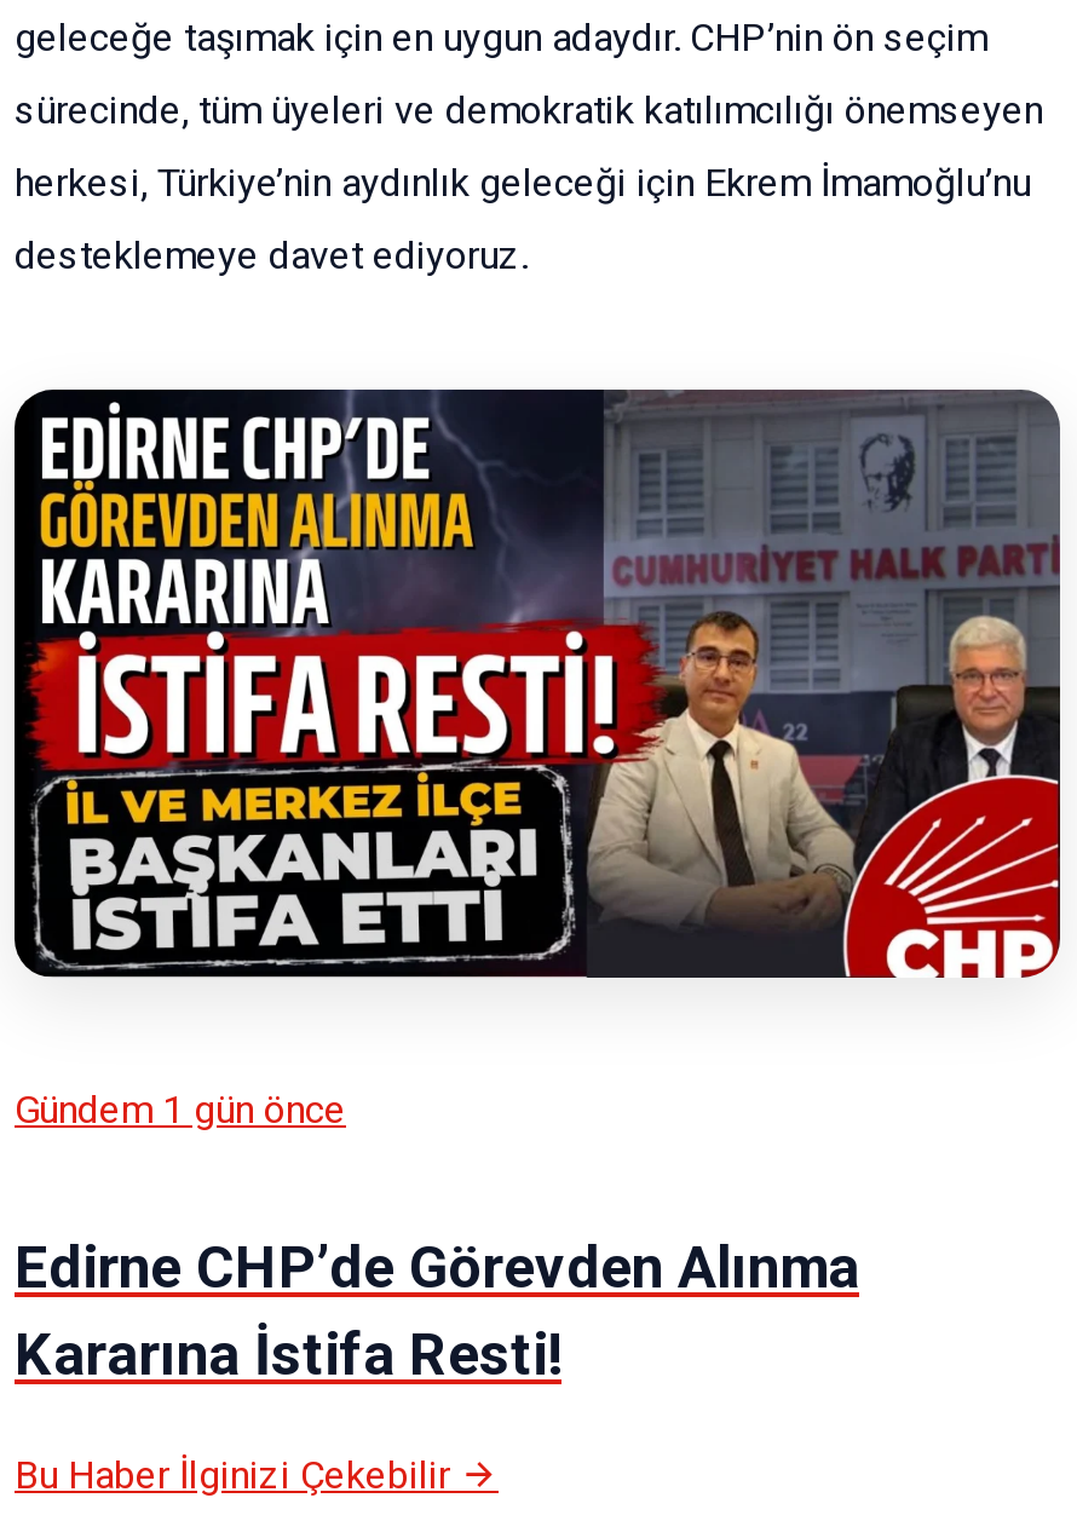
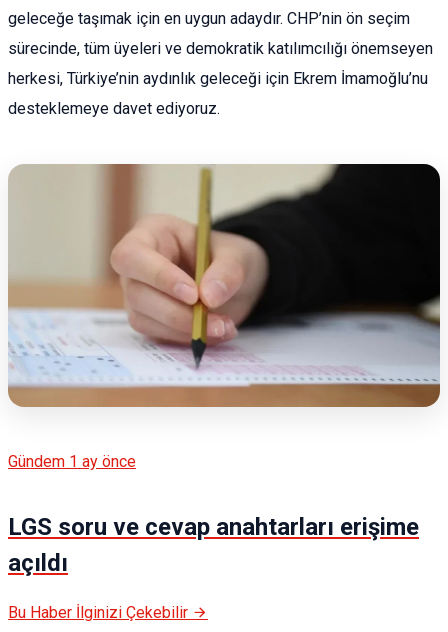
[12,387,1062,980] [image] -> [8,163,441,408] [image]
[15,1086,346,1132] Gündem 1 gün önce -> [8,452,136,471] Gündem 1 ay önce
[15,1233,859,1388] Edirne CHP’de Görevden Alınma | Kararına İstifa Resti! -> [8,513,419,577] LGS soru ve cevap anahtarları erişime | açıldı

